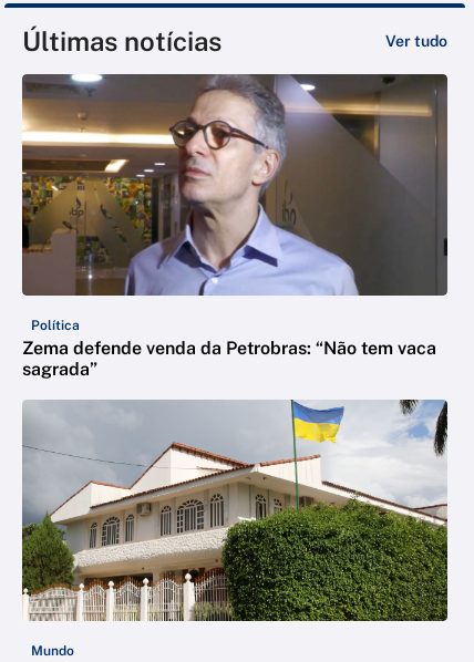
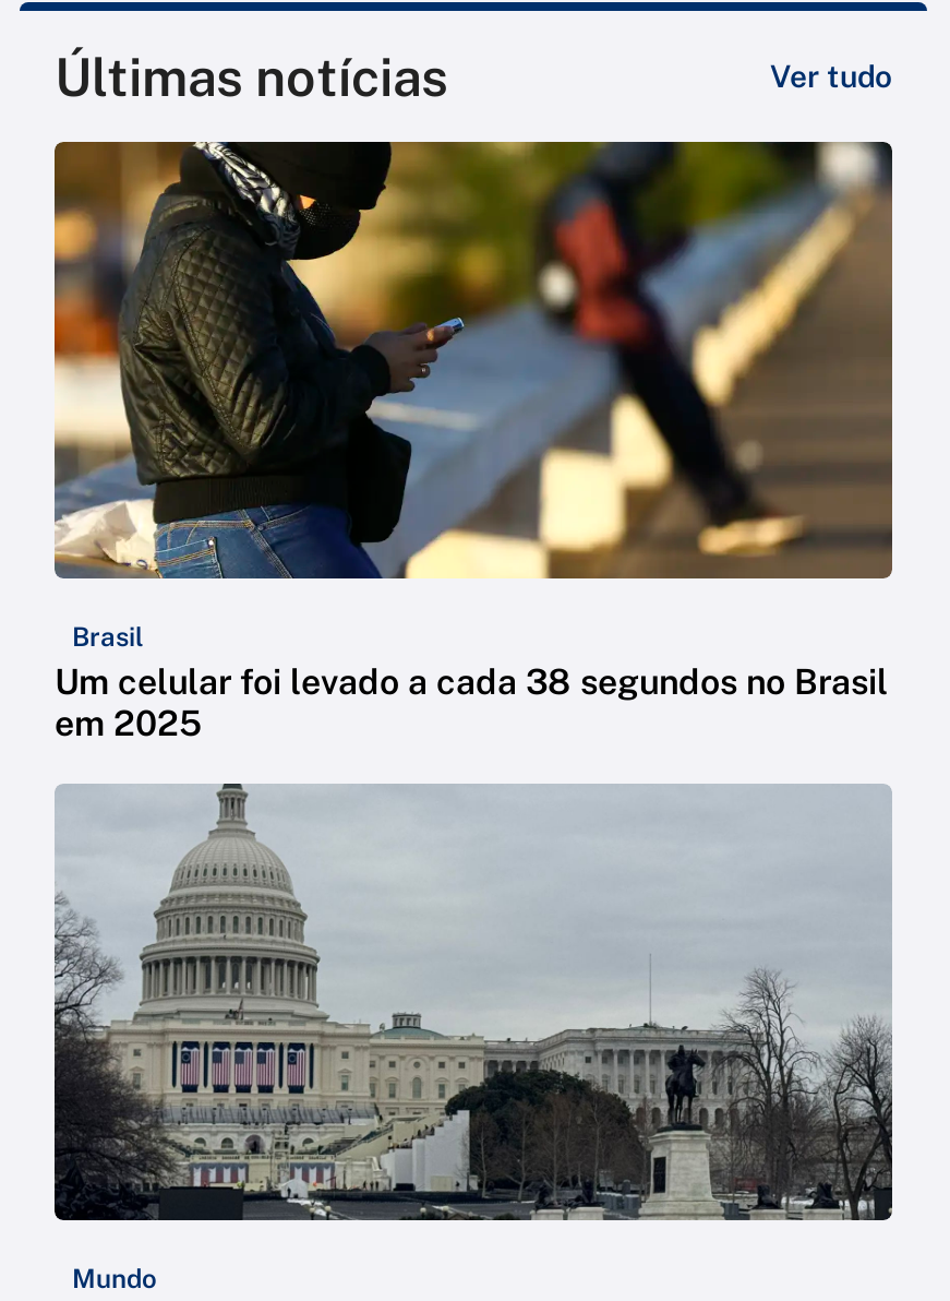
[21,73,447,380] [image] | Política | Zema defende venda da Petrobras: “Não tem vaca | sagrada” -> [52,140,892,745] [image] | Brasil | Um celular foi levado a cada 38 segundos no Brasil | em 2025
[21,399,449,622] [image] -> [52,784,892,1222] [image]

